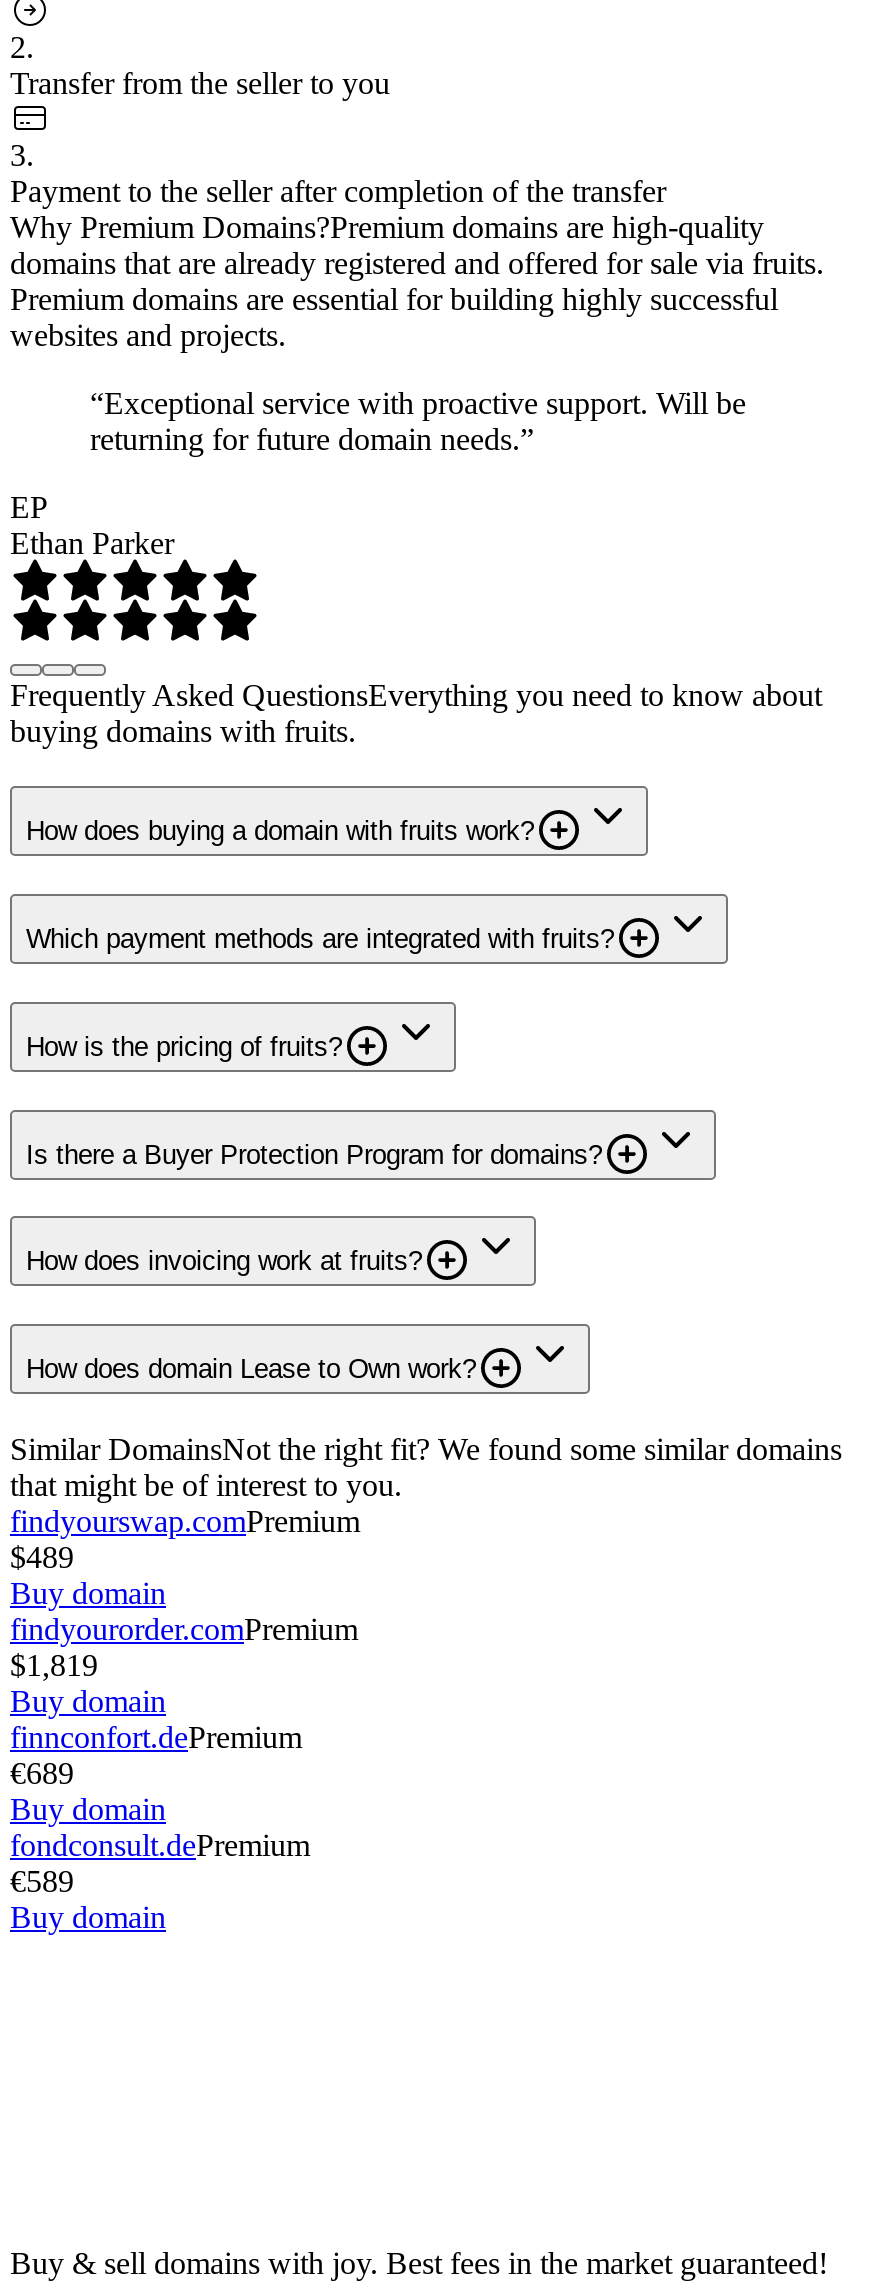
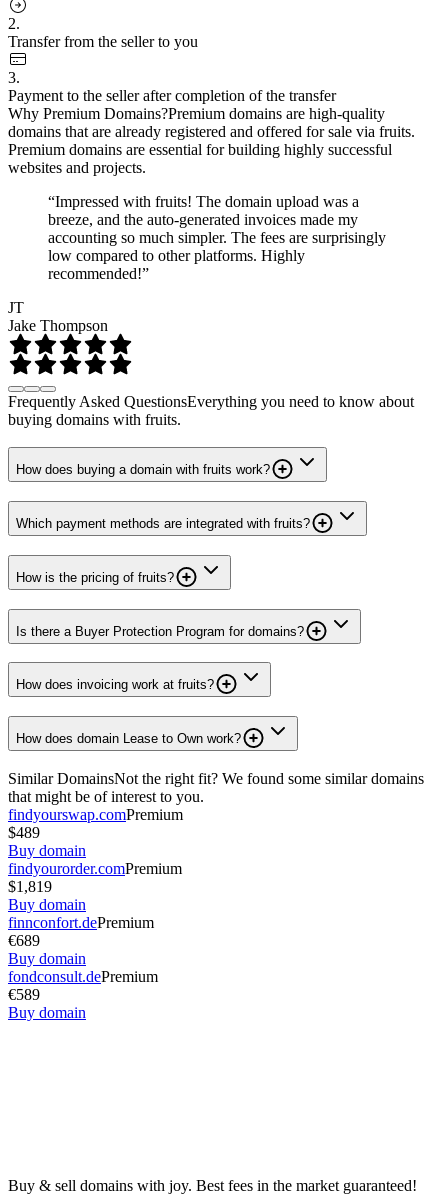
[90,385,746,455] “Exceptional service with proactive support. Will be | returning for future domain needs.” -> [48,193,386,282] “Impressed with fruits! The domain upload was a | breeze, and the auto-generated invoices made my | accounting so much simpler. The fees are surprisingly | low compared to other platforms. Highly | recommended!”
[10,489,174,559] EP | Ethan Parker -> [8,299,108,334] JT | Jake Thompson

